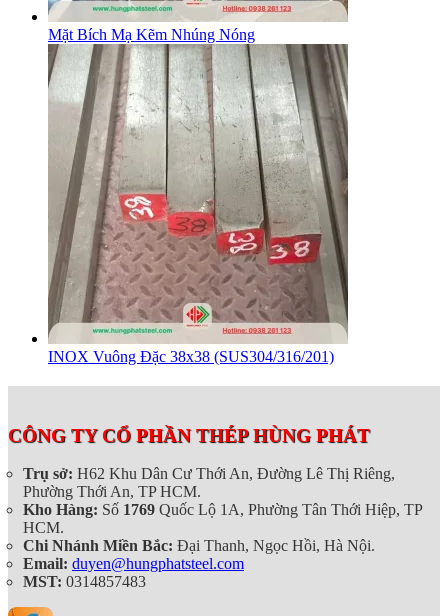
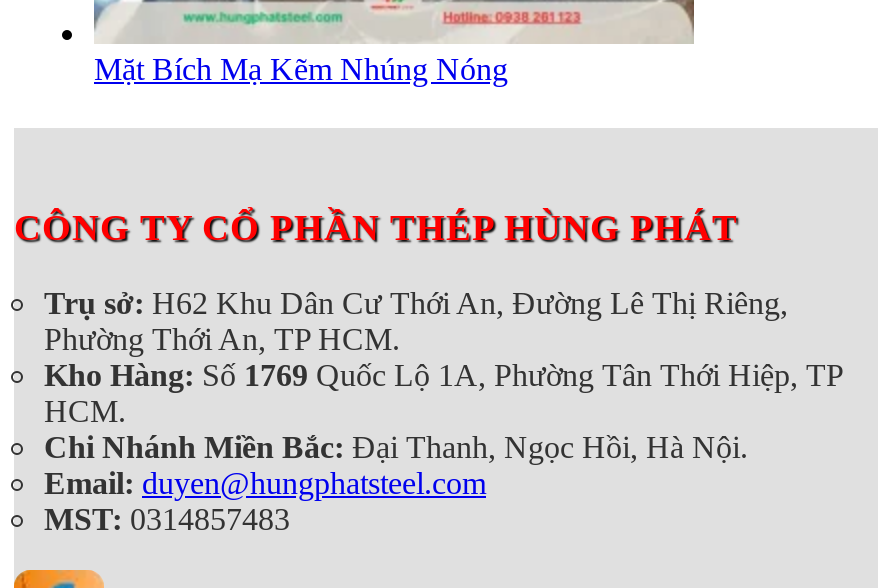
[47,43,348,365] [image] | INOX Vuông Đặc 38x38 (SUS304/316/201) -> none

